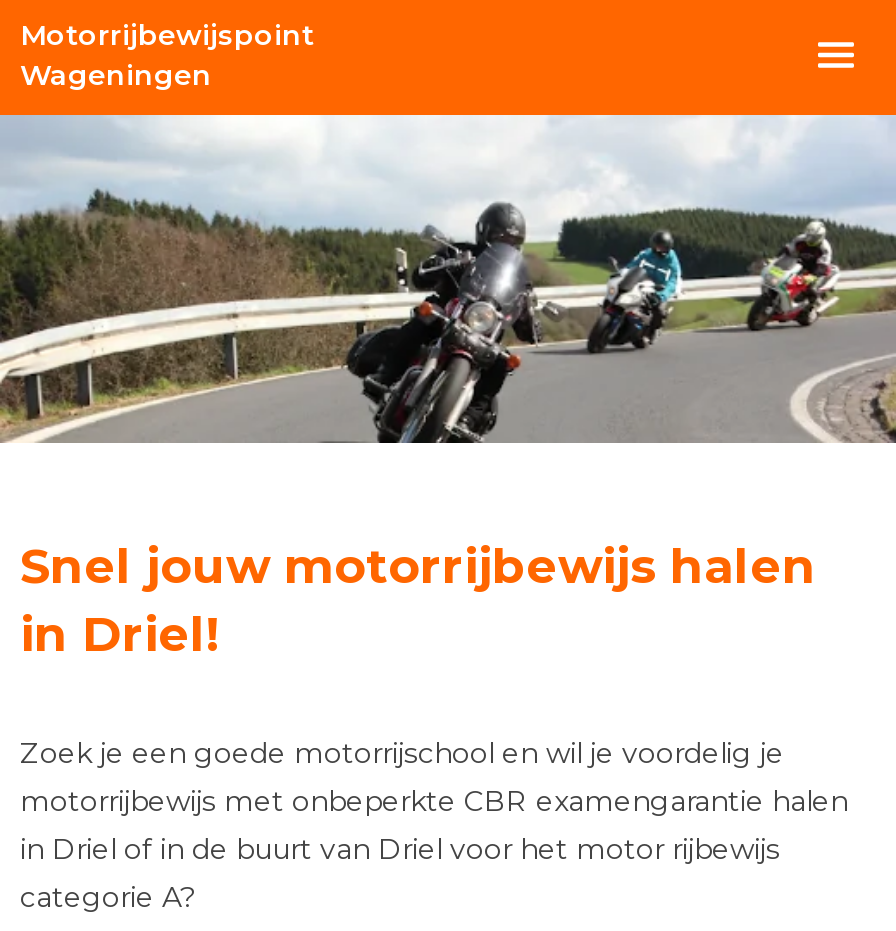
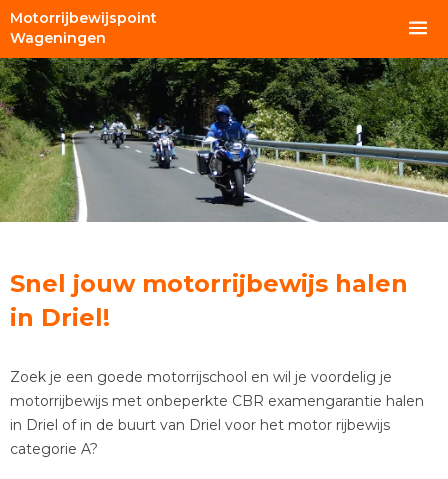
[6,113,890,445] [image] -> [3,57,445,222] [image]

